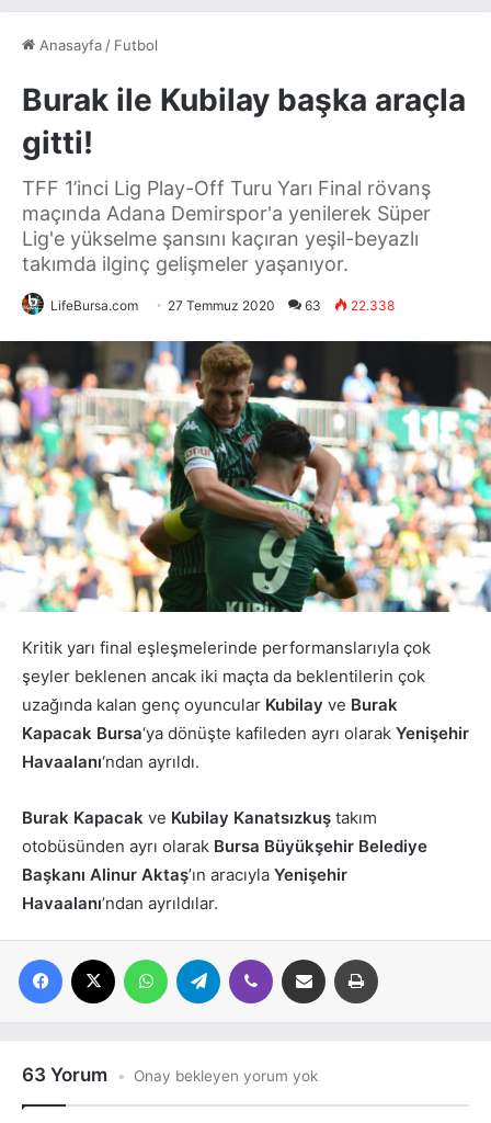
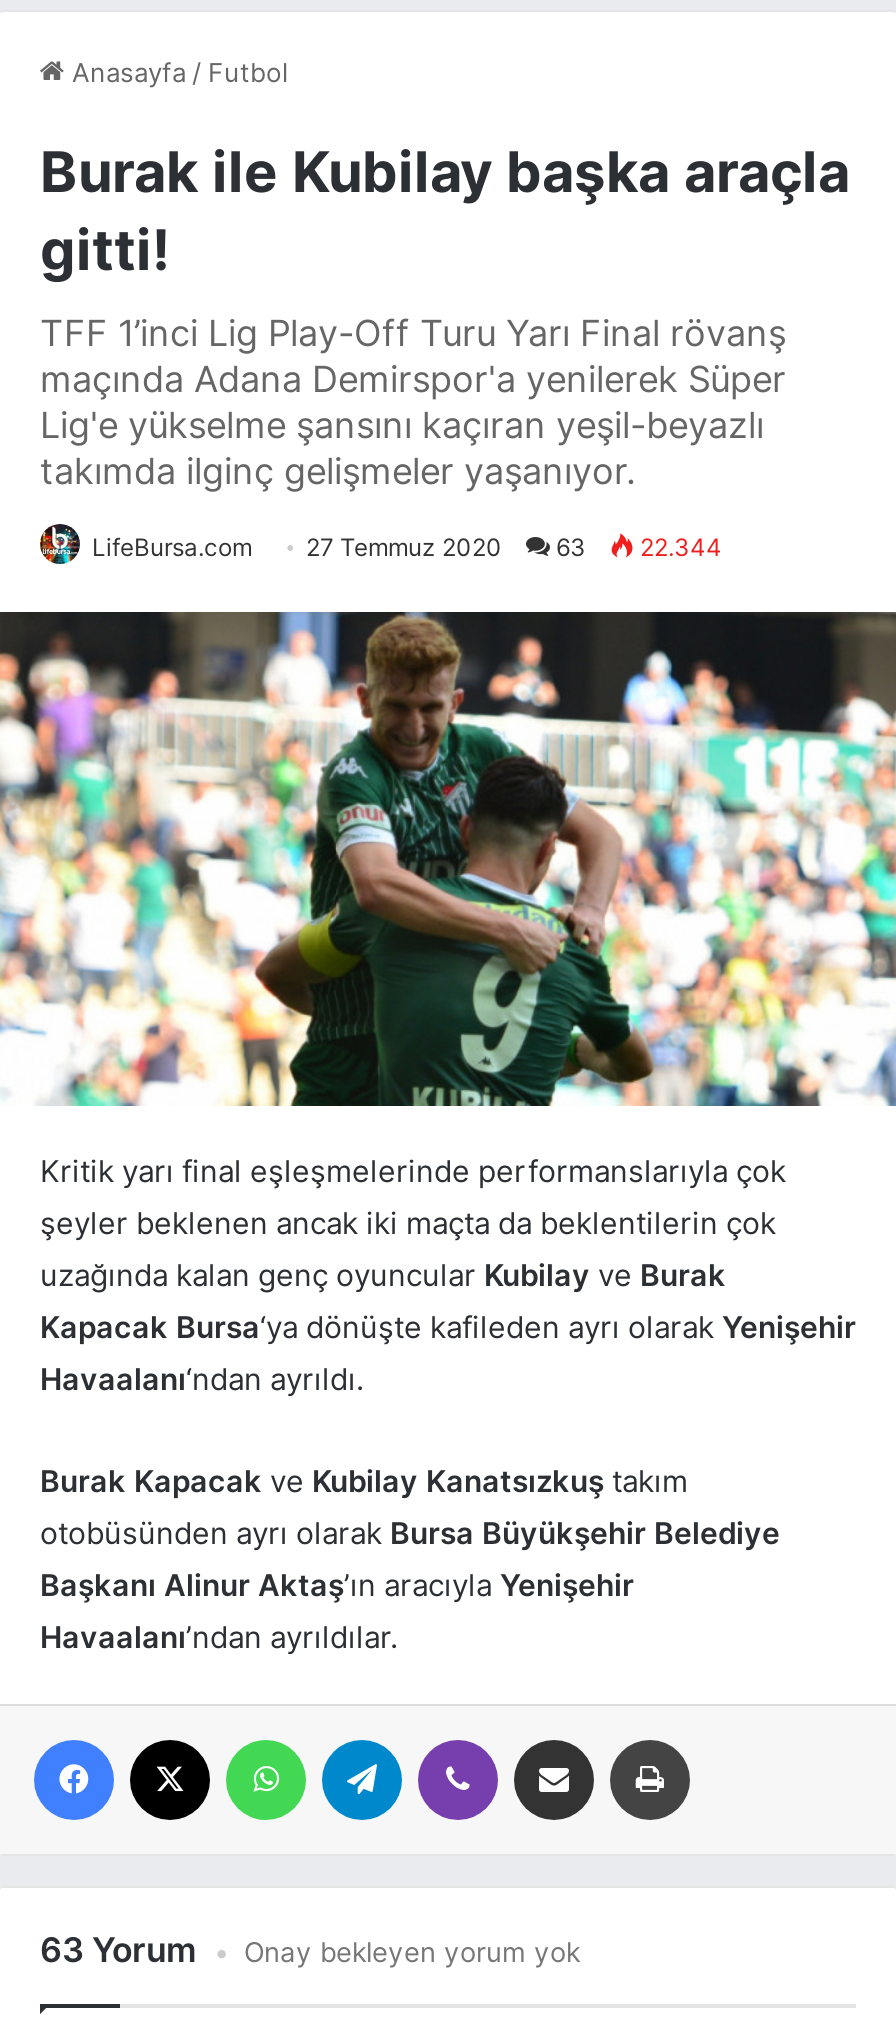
[50,297,395,314] LifeBursa.com 27 Temmuz 2020 63 22.338 -> [92,532,722,562] LifeBursa.com 27 Temmuz 2020 63 22.344

